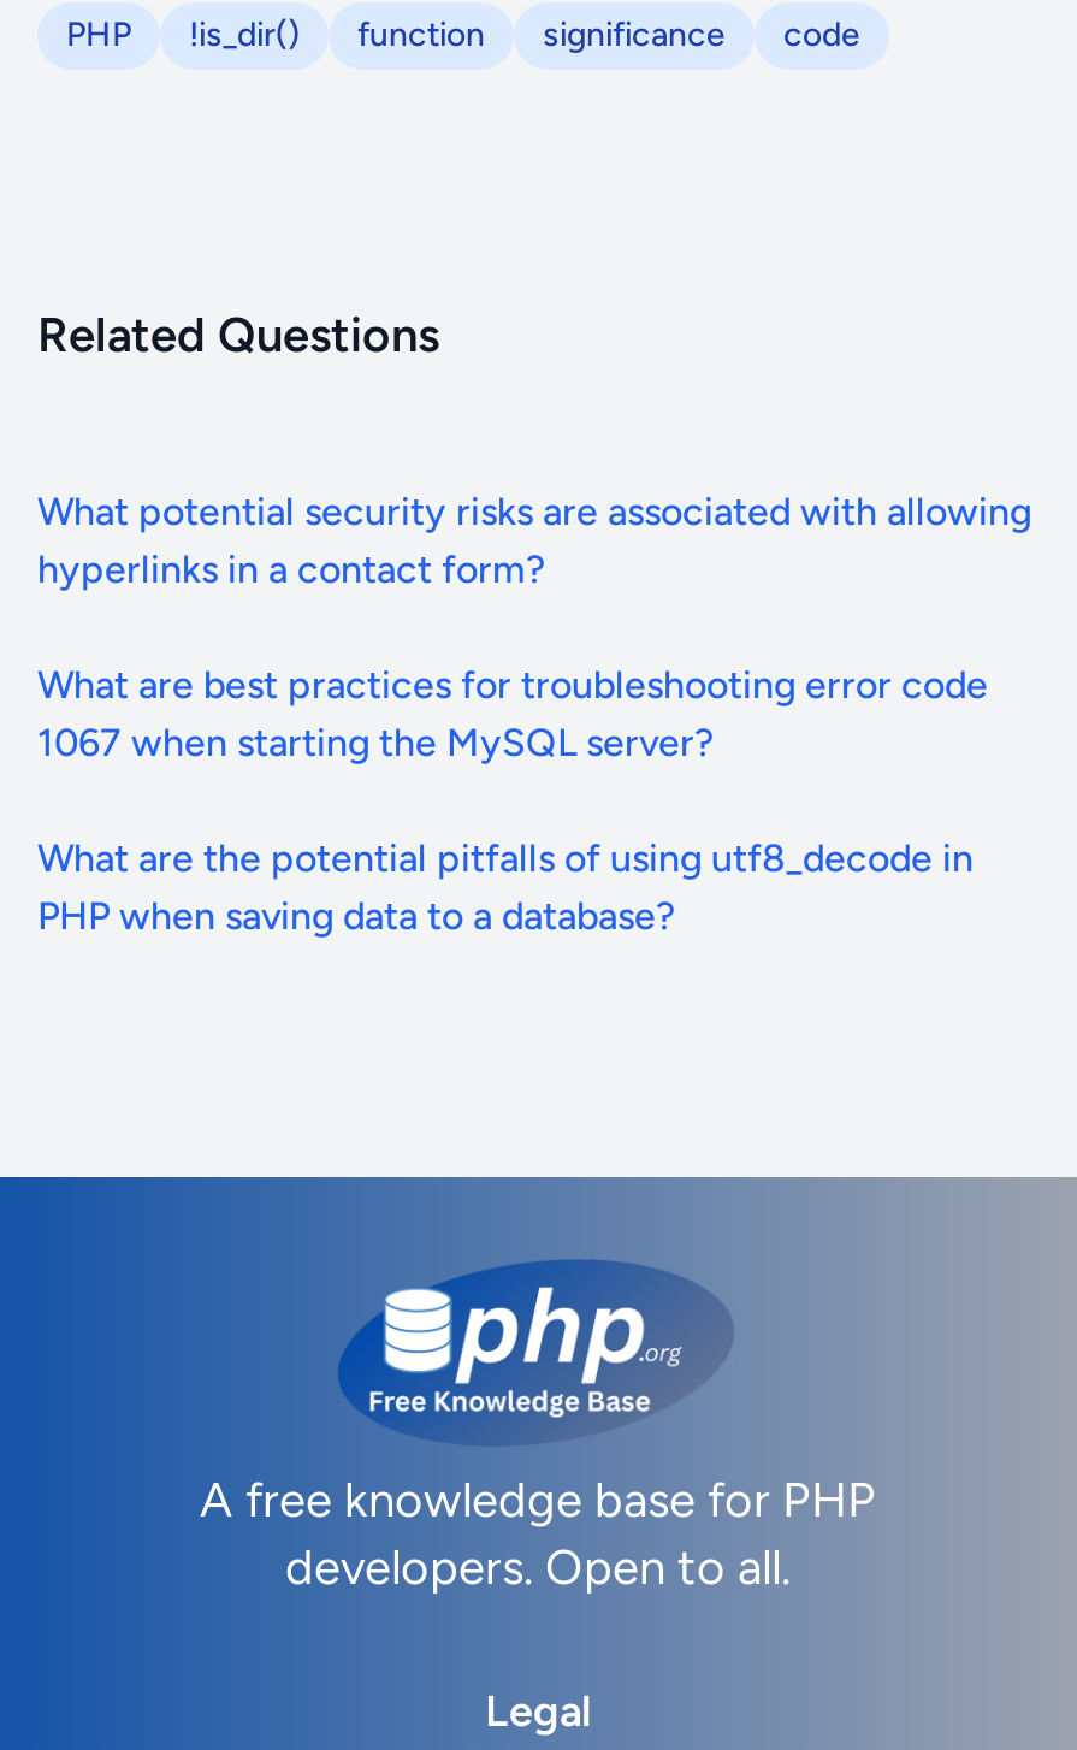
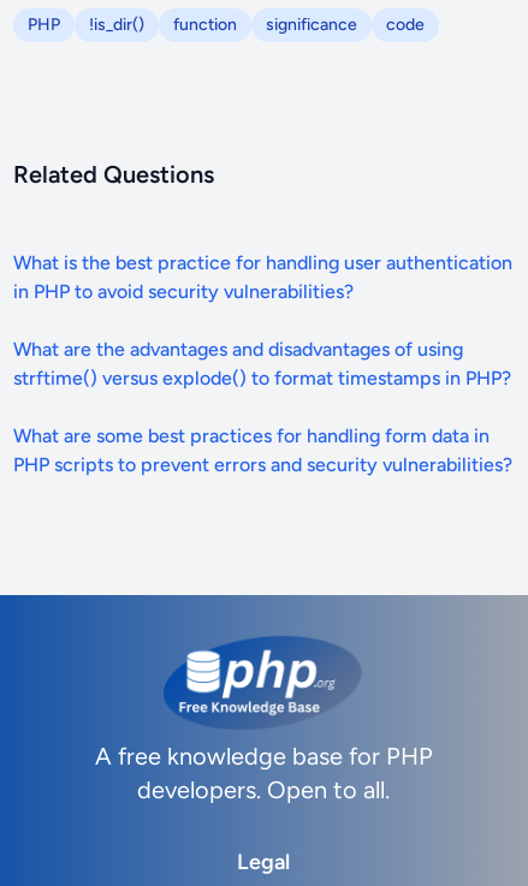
[37,489,1031,592] What potential security risks are associated with allowing | hyperlinks in a contact form? -> [13,251,512,303] What is the best practice for handling user authentication | in PHP to avoid security vulnerabilities?
[37,662,988,765] What are best practices for troubleshooting error code | 1067 when starting the MySQL server? -> [13,338,511,390] What are the advantages and disadvantages of using | strftime() versus explode() to format timestamps in PHP?
[37,835,974,939] What are the potential pitfalls of using utf8_decode in | PHP when saving data to a database? -> [13,424,512,476] What are some best practices for handling form data in | PHP scripts to prevent errors and security vulnerabilities?

